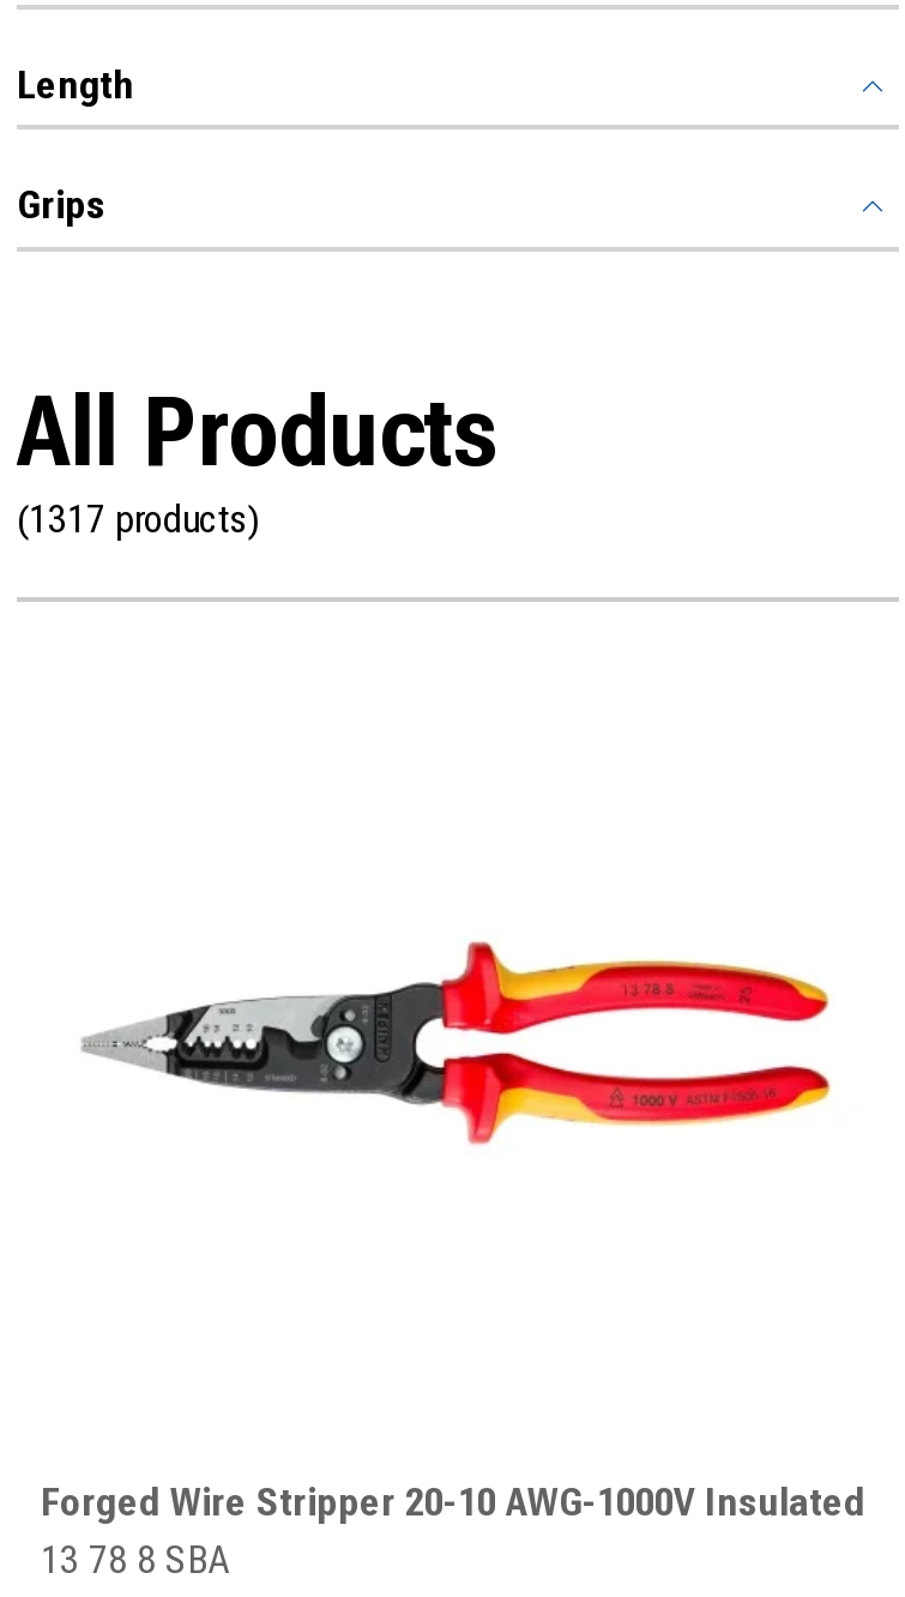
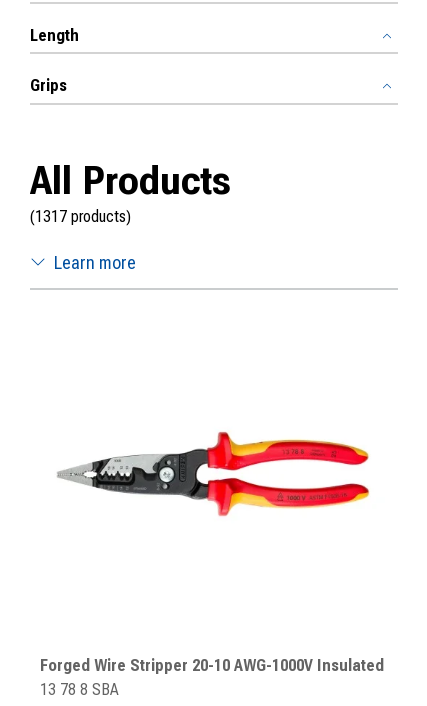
none -> [54,251,136,272] Learn more

